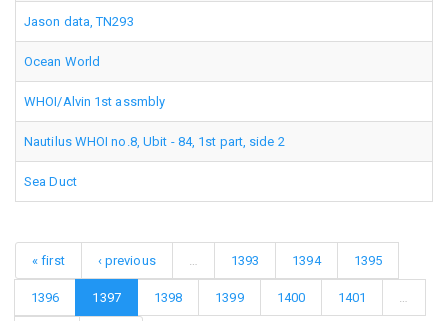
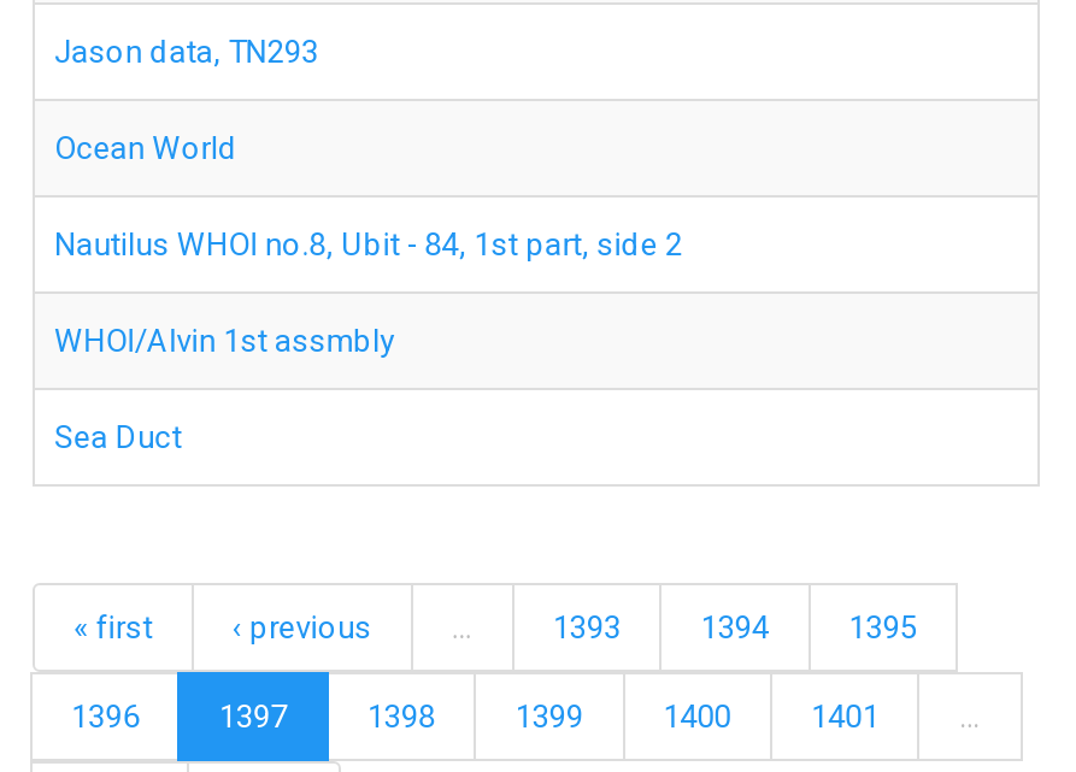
moved [24,94,165,109] -> [54,323,394,359]: WHOI/Alvin 1st assmbly
moved [24,134,285,149] -> [54,226,682,263]: Nautilus WHOI no.8, Ubit - 84, 1st part, side 2

